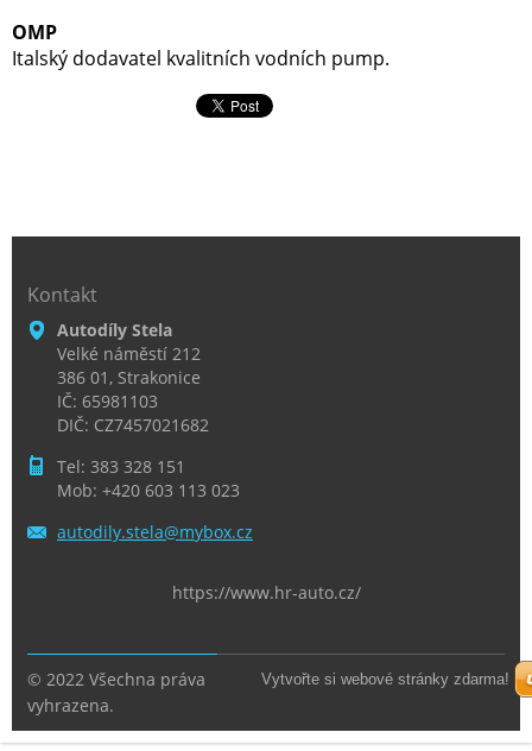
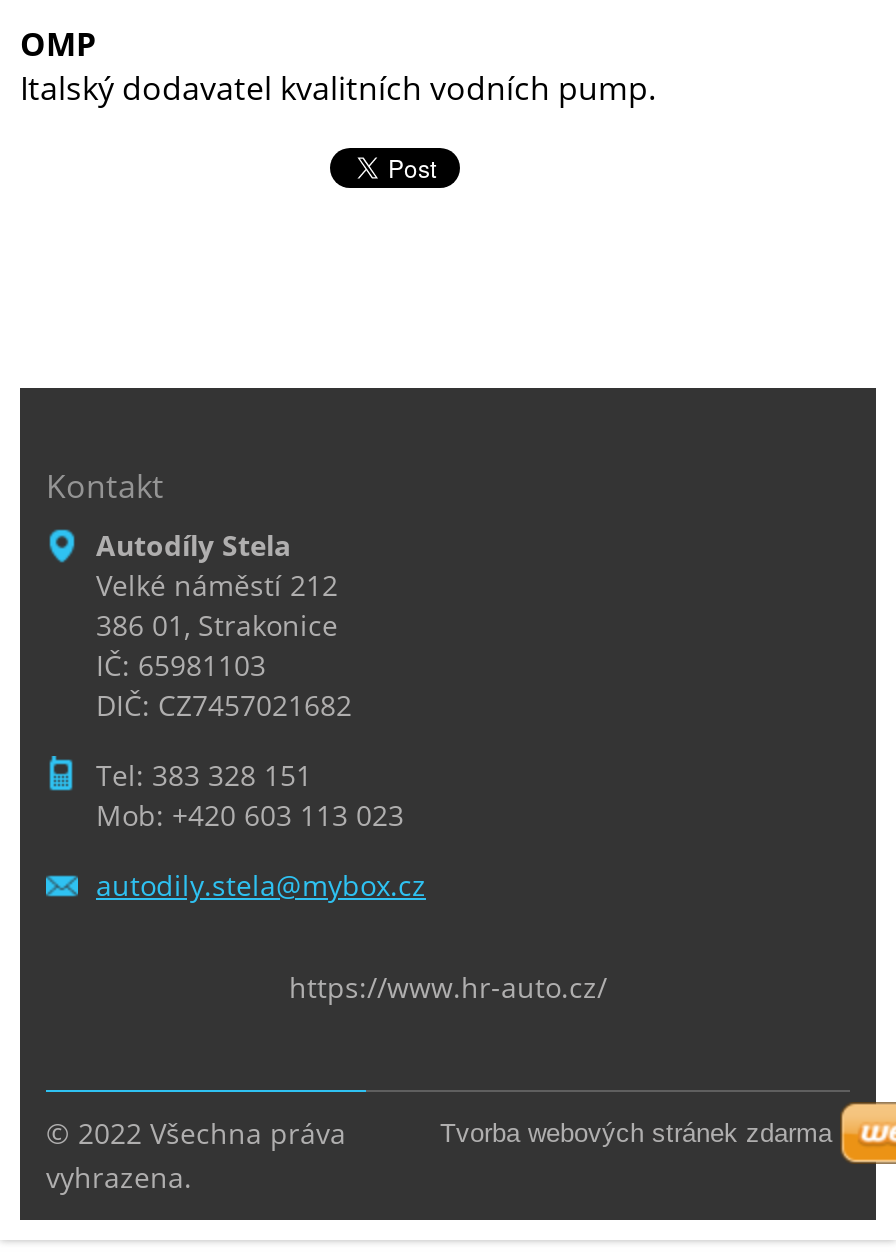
[261,670,509,688] Vytvořte si webové stránky zdarma! -> [440,1118,832,1148] Tvorba webových stránek zdarma

